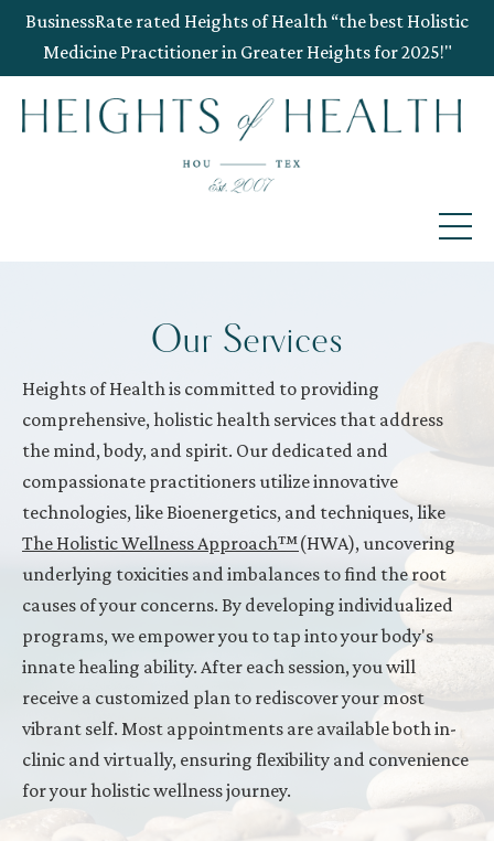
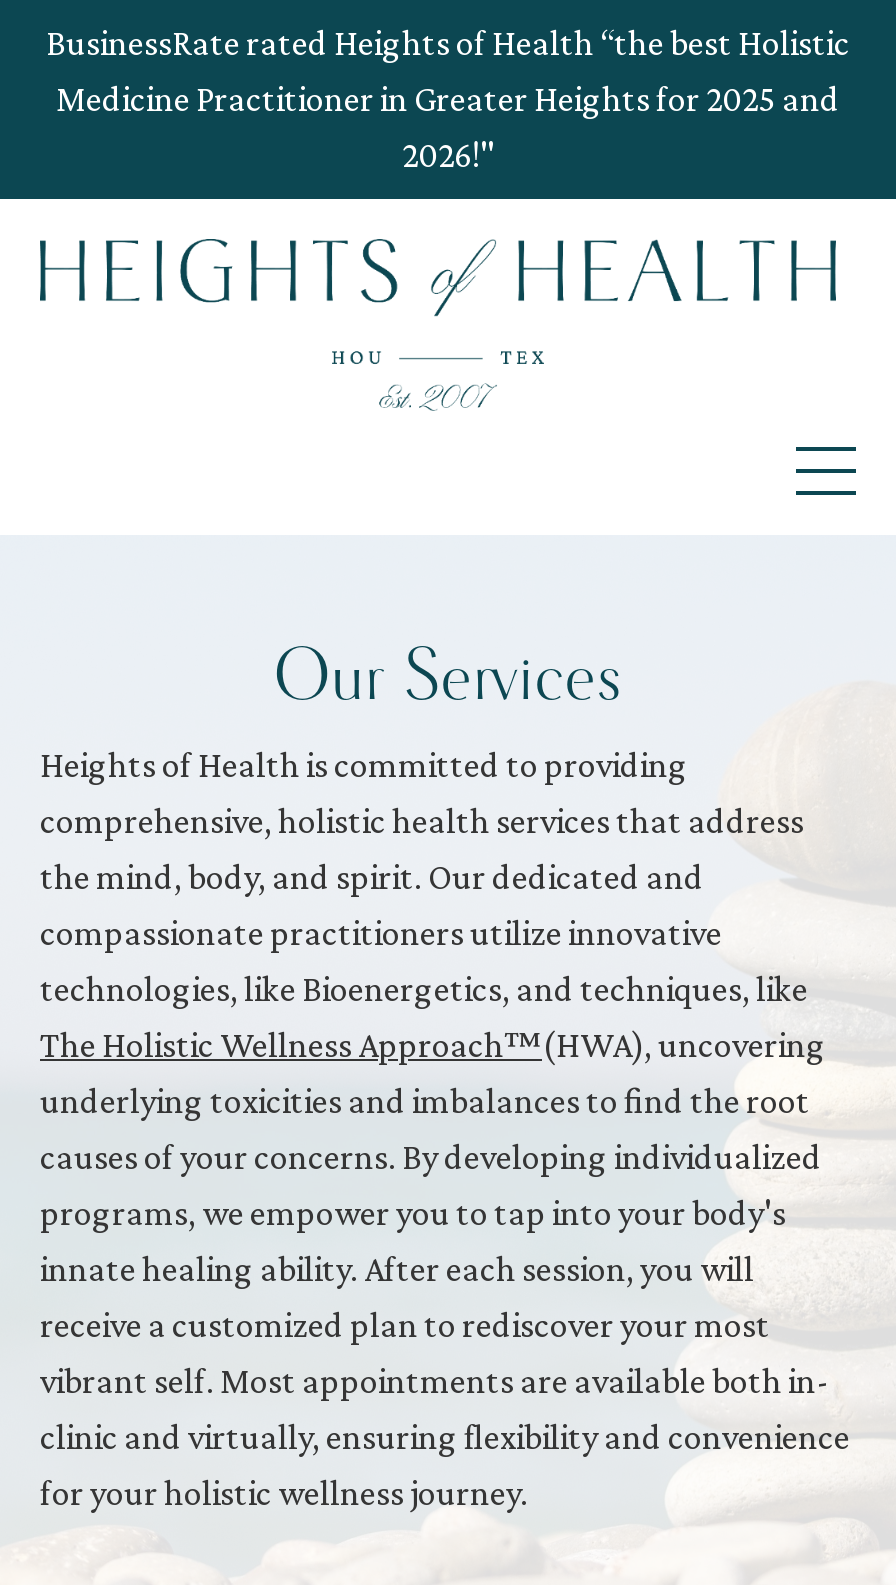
[42,41,452,63] Medicine Practitioner in Greater Heights for 2025!" -> [56,79,840,175] Medicine Practitioner in Greater Heights for 2025 and | 2026!"

